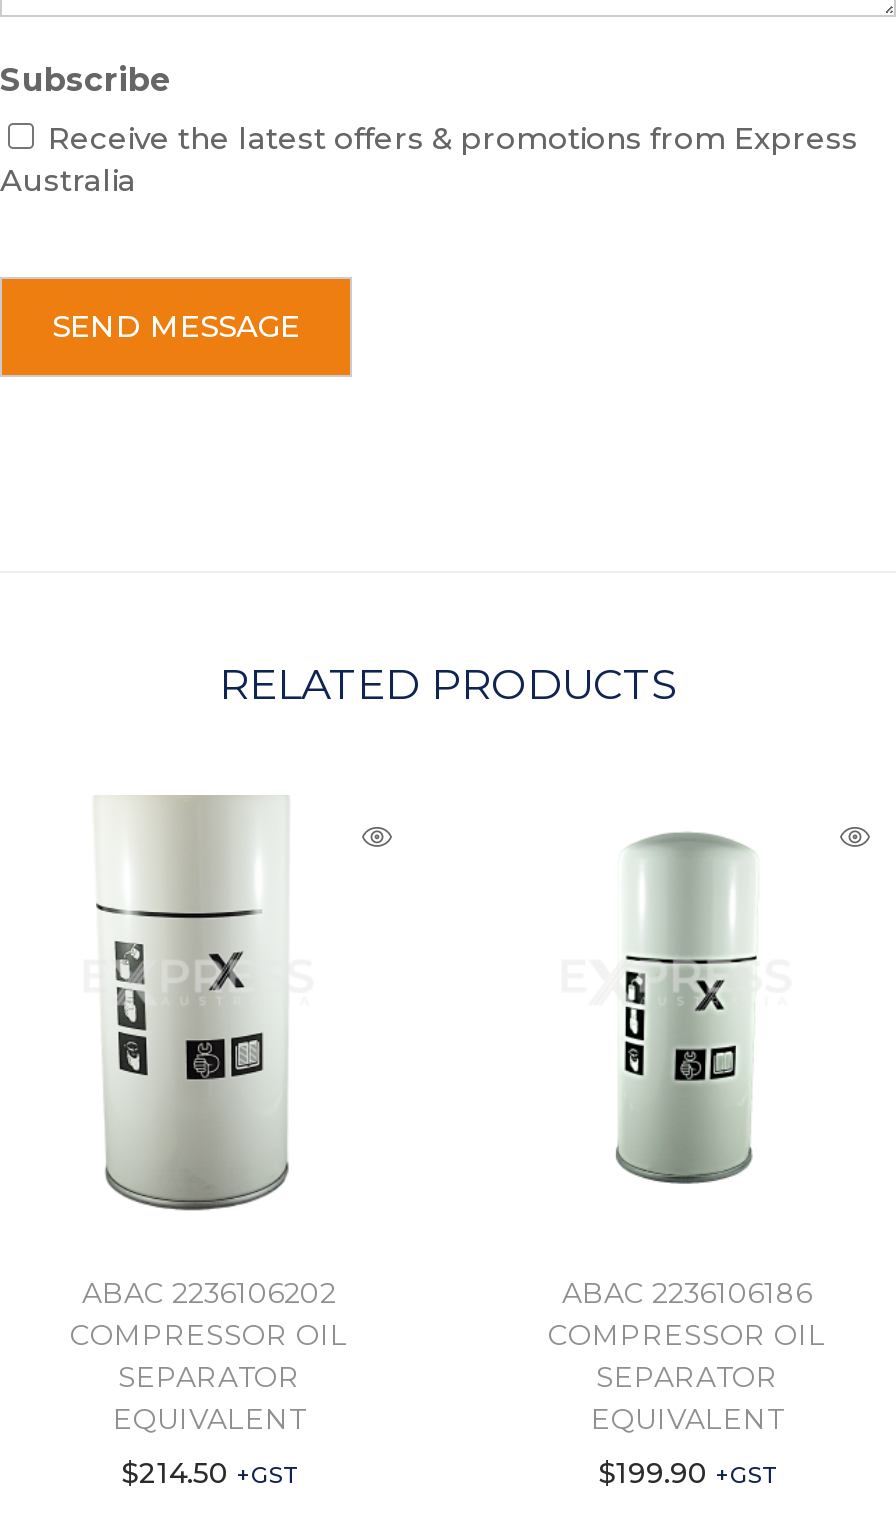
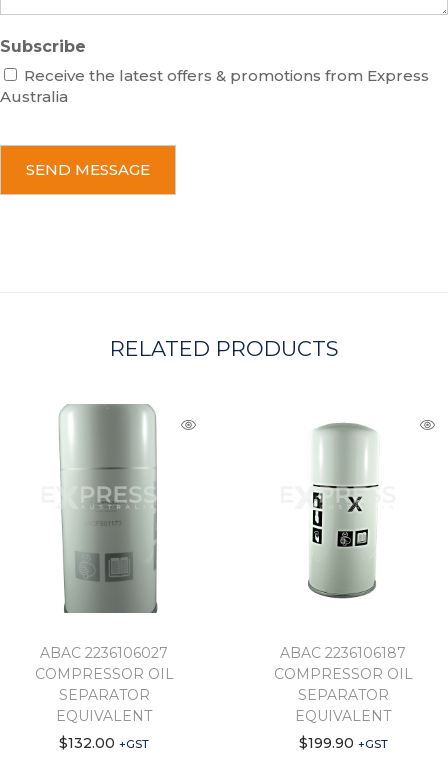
[82,795,336,1311] [image] | ABAC 2236106202 -> [40,404,168,662] [image] | ABAC 2236106027
[562,1275,812,1311] ABAC 2236106186 -> [280,644,406,662] ABAC 2236106187
[121,1455,297,1491] $214.50 +GST -> [59,734,149,752] $132.00 +GST

